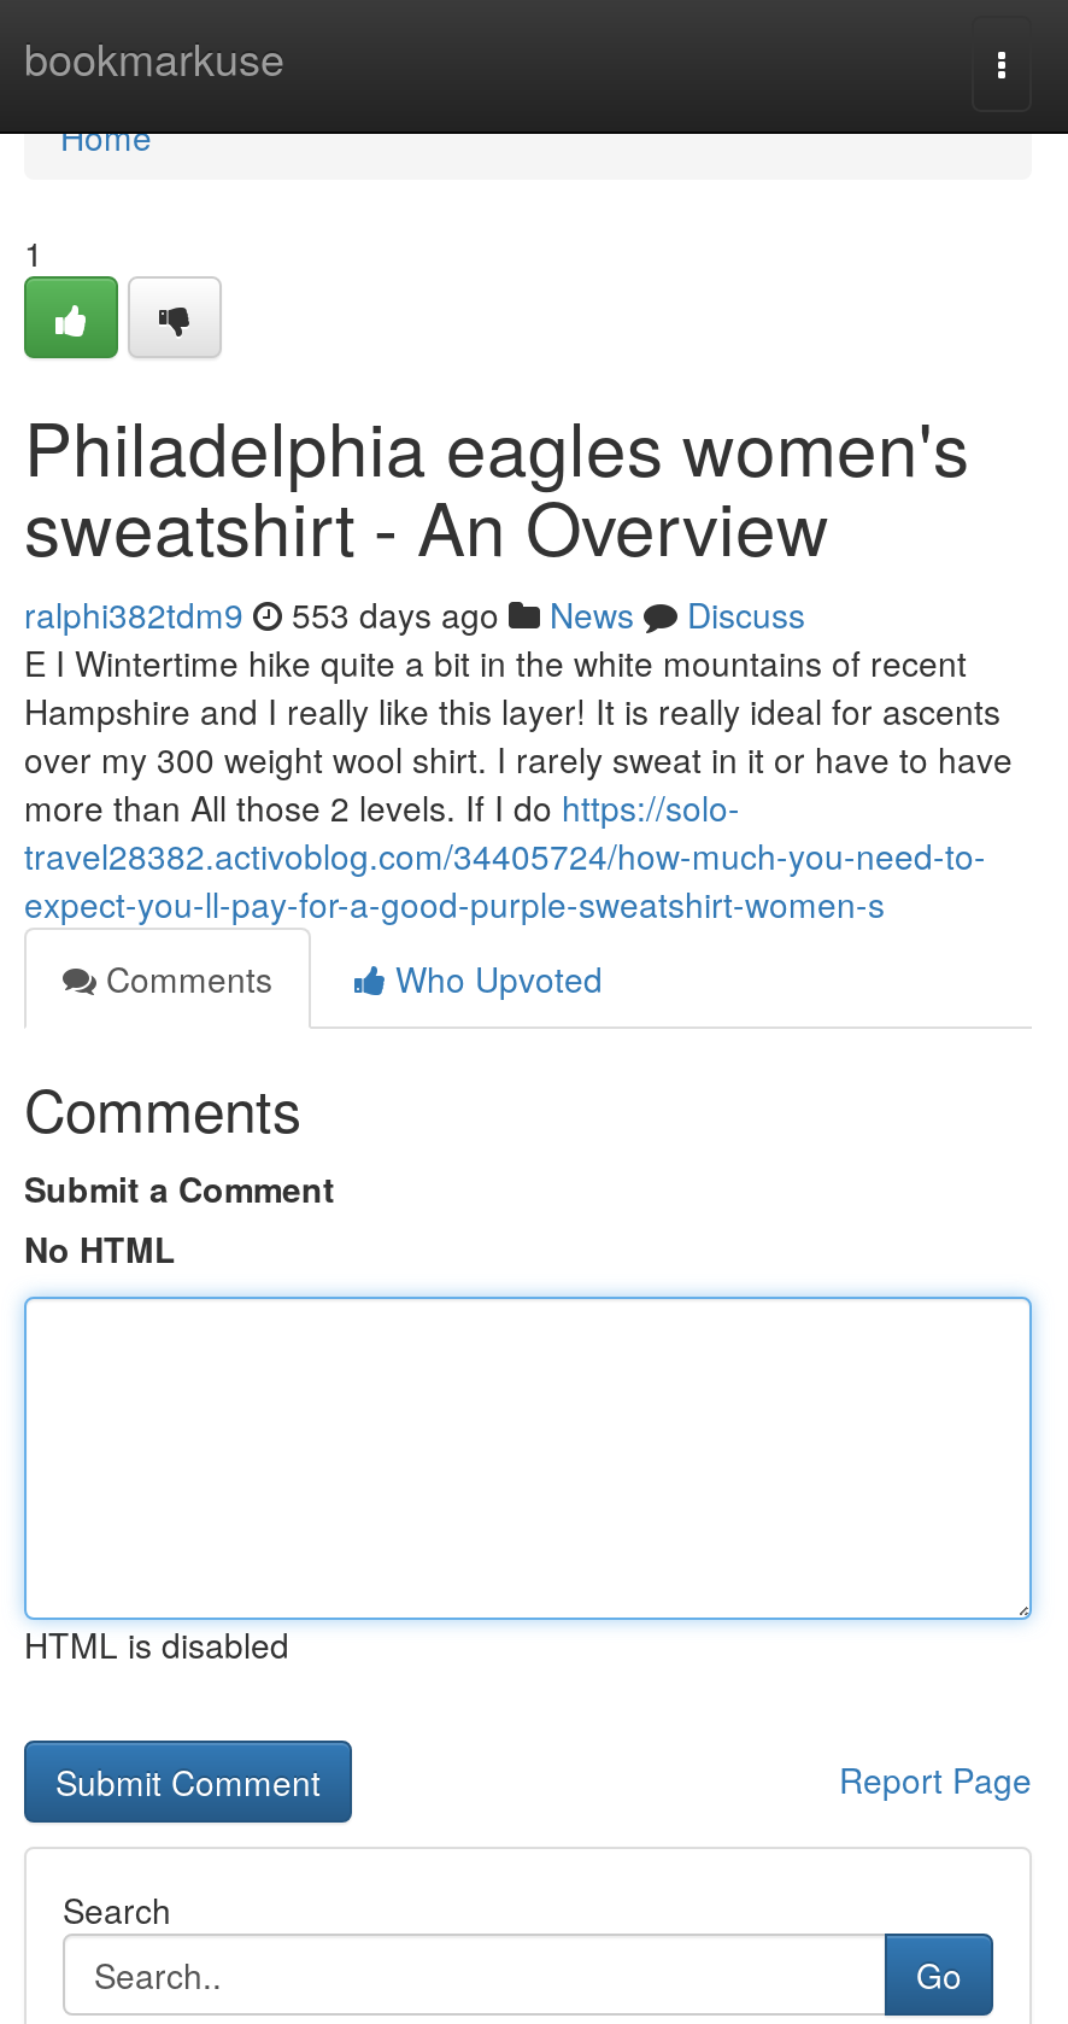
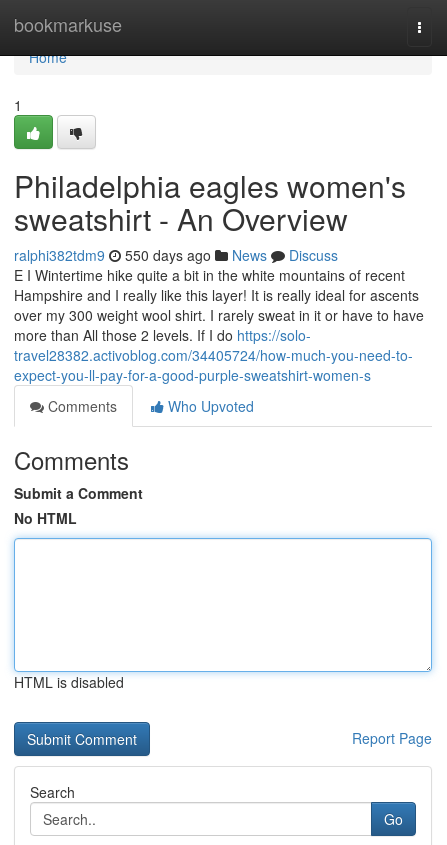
[24,590,805,638] ralphi382tdm9 553 days ago News Discuss -> [14,245,338,265] ralphi382tdm9 550 days ago News Discuss

